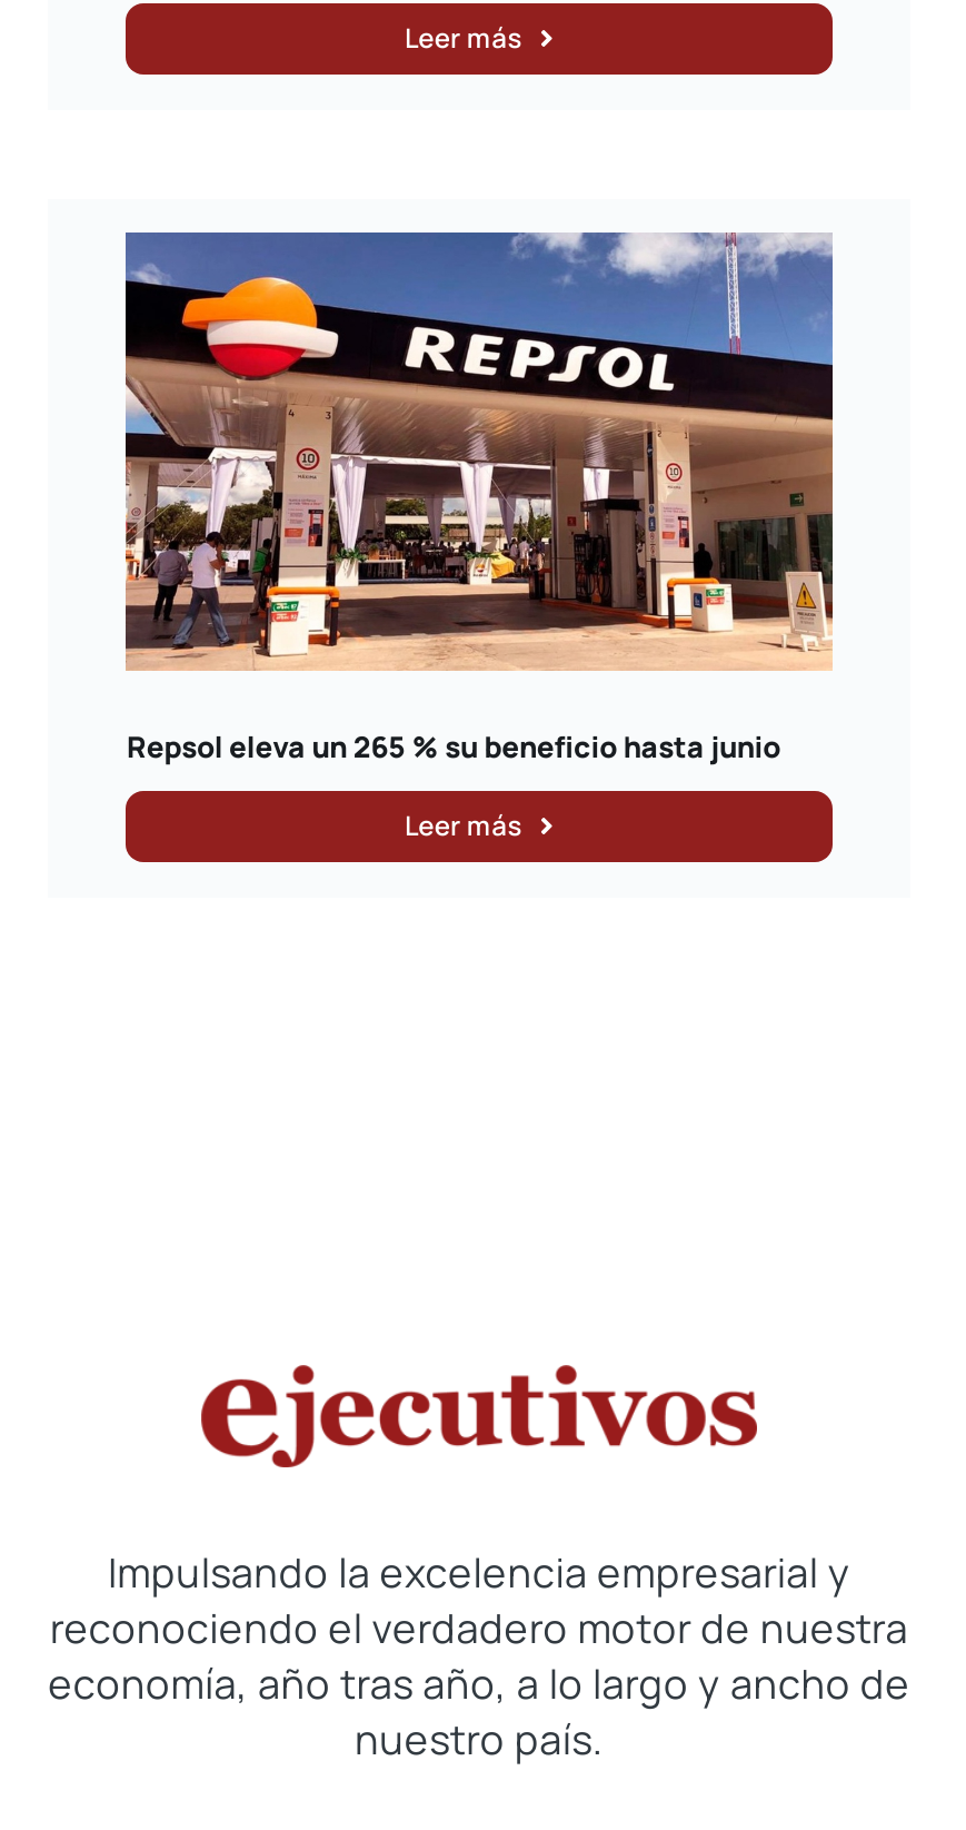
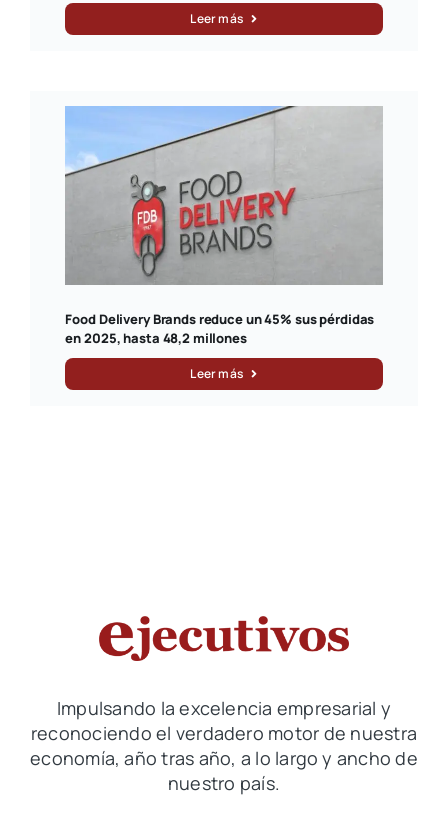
[123,231,833,767] [image] | Repsol eleva un 265 % su beneficio hasta junio -> [65,105,383,347] [image] | Food Delivery Brands reduce un 45% sus pérdidas | en 2025, hasta 48,2 millones

